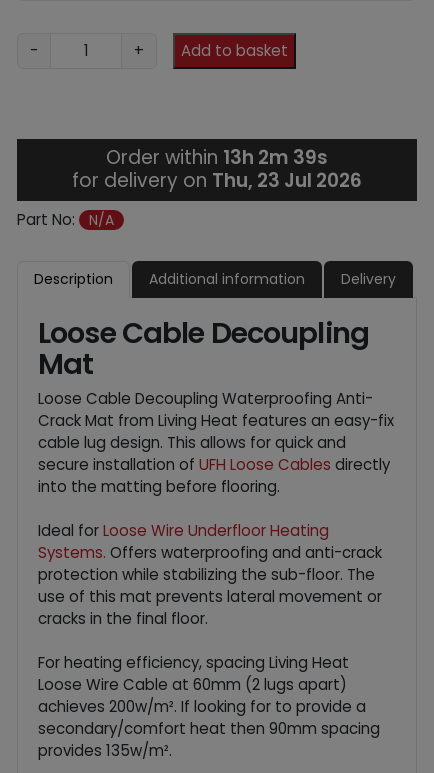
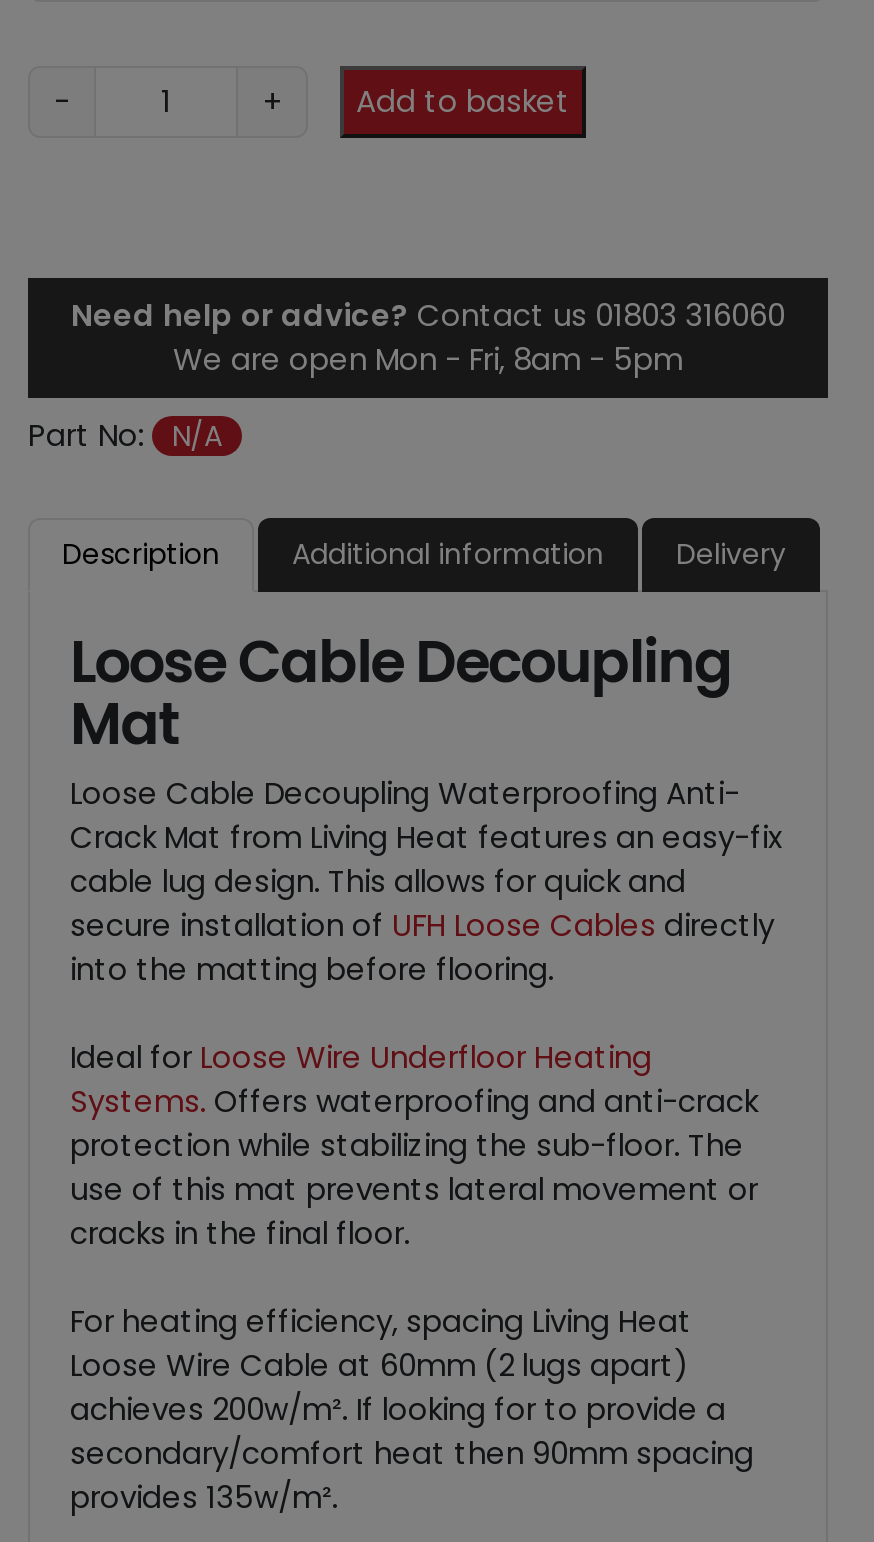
[72,144,362,194] Order within 13h 2m 39s | for delivery on Thu, 23 Jul 2026 -> [71,294,785,380] Need help or advice? Contact us 01803 316060 | We are open Mon - Fri, 8am - 5pm

